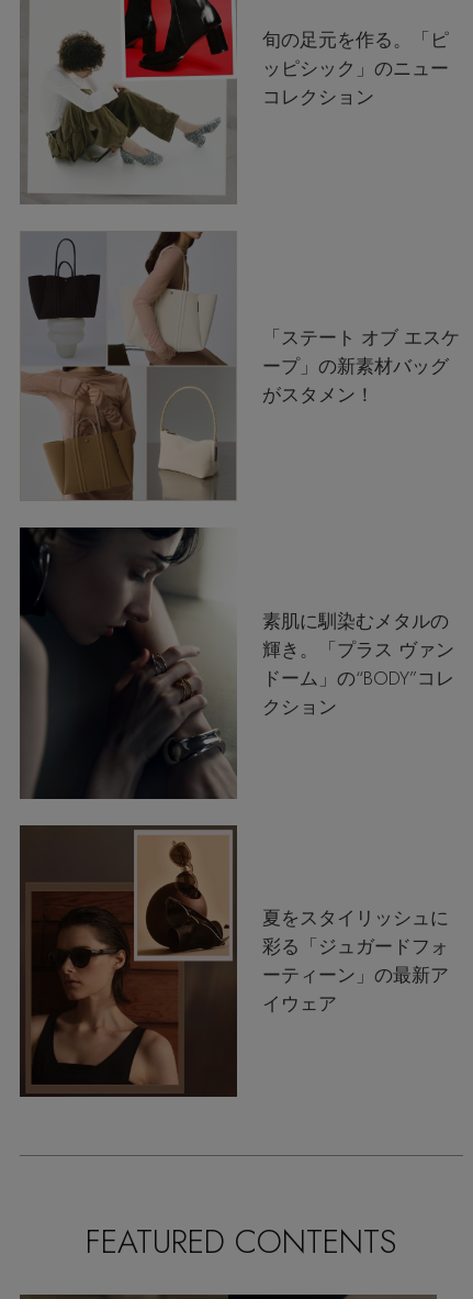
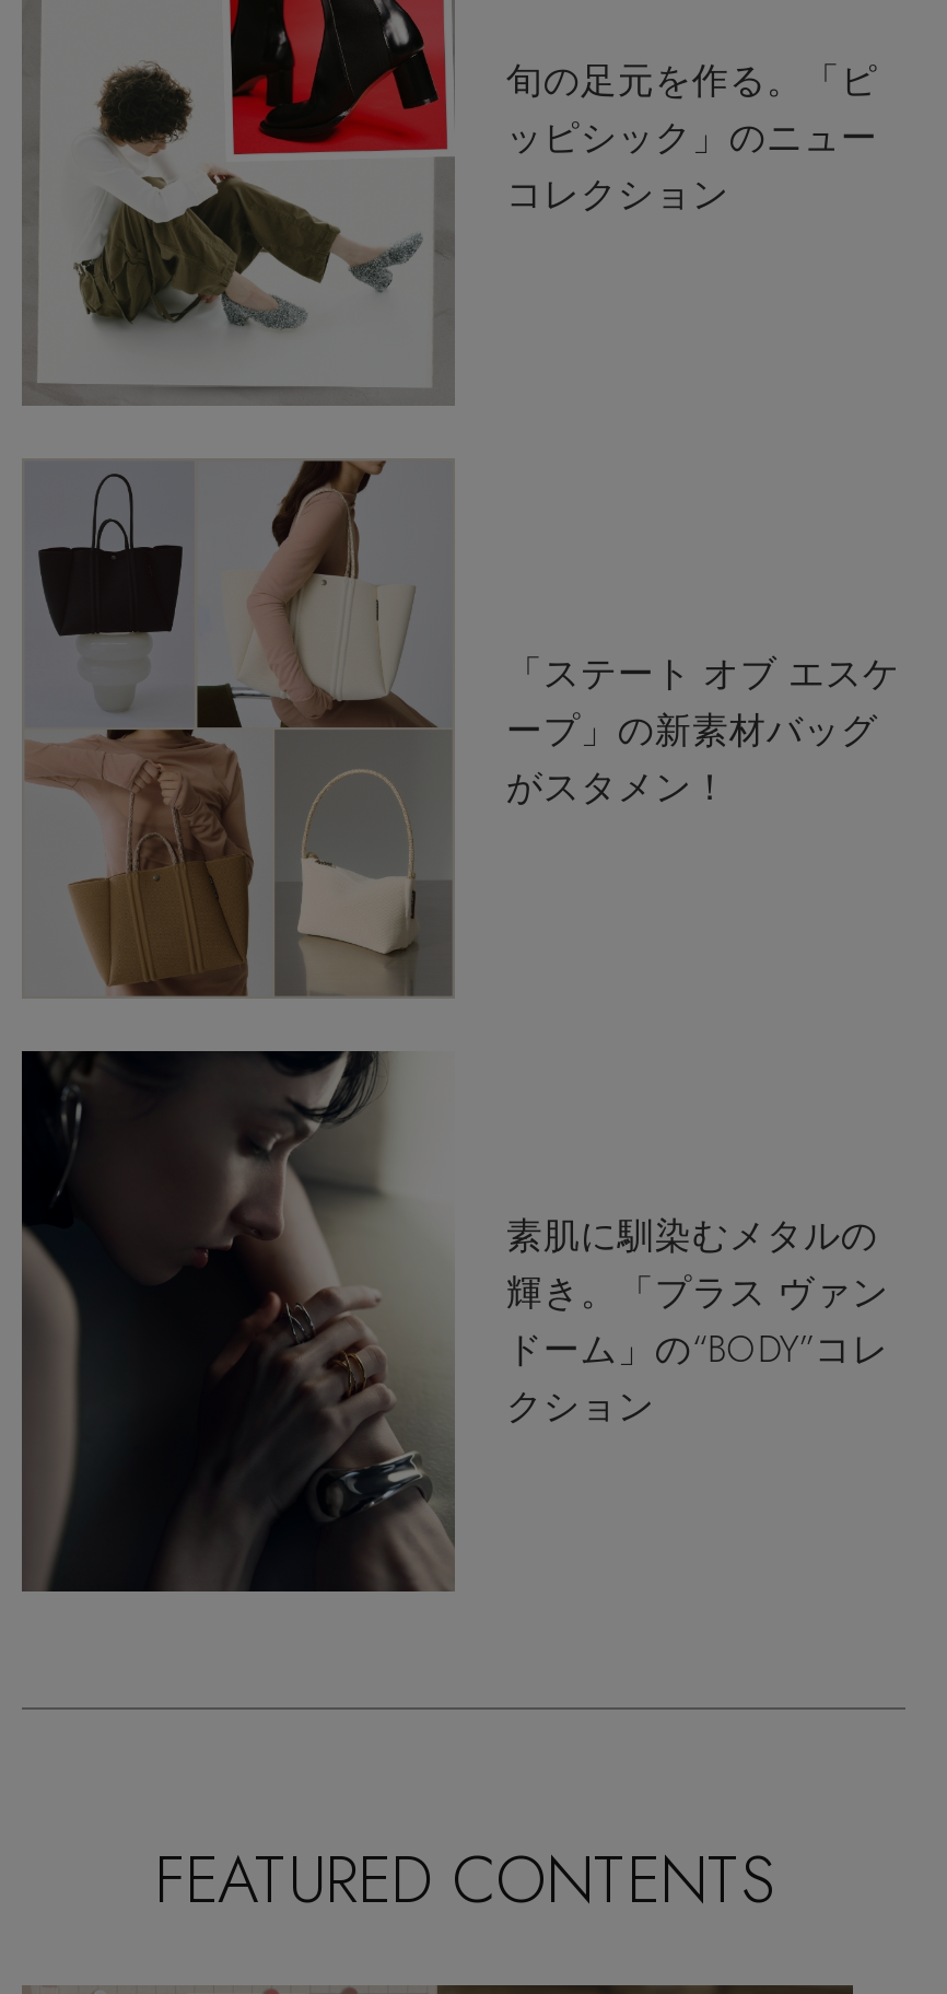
[20,824,449,1097] [image] | 夏をスタイリッシュに | 彩る「ジュガードフォ | ーティーン」の最新ア | イウェア -> none

